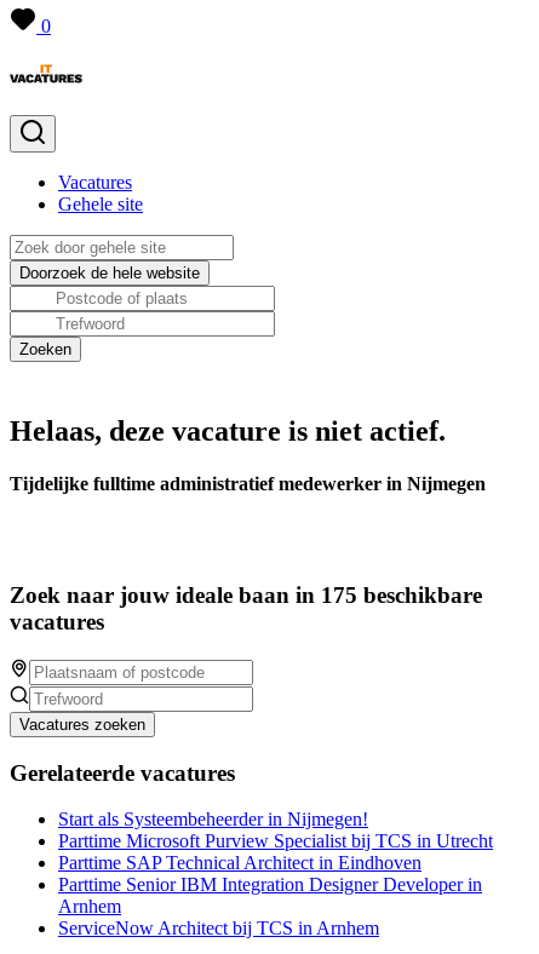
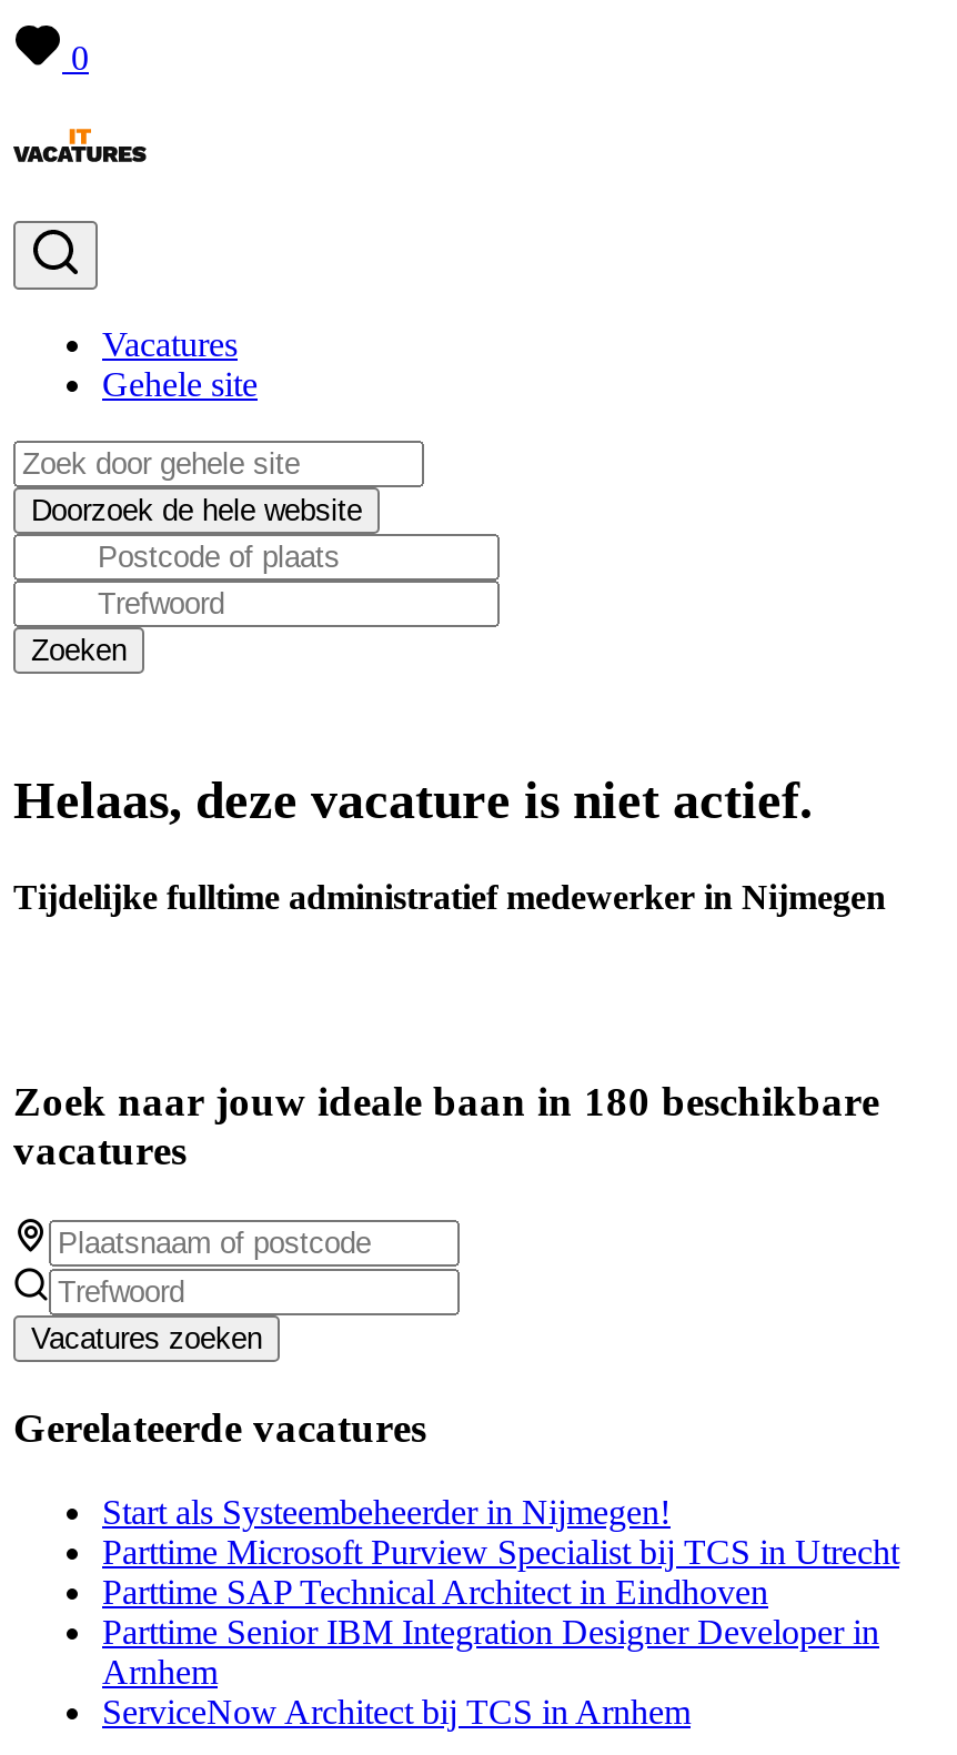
[10,583,482,608] Zoek naar jouw ideale baan in 175 beschikbare -> [13,1078,879,1125] Zoek naar jouw ideale baan in 180 beschikbare

